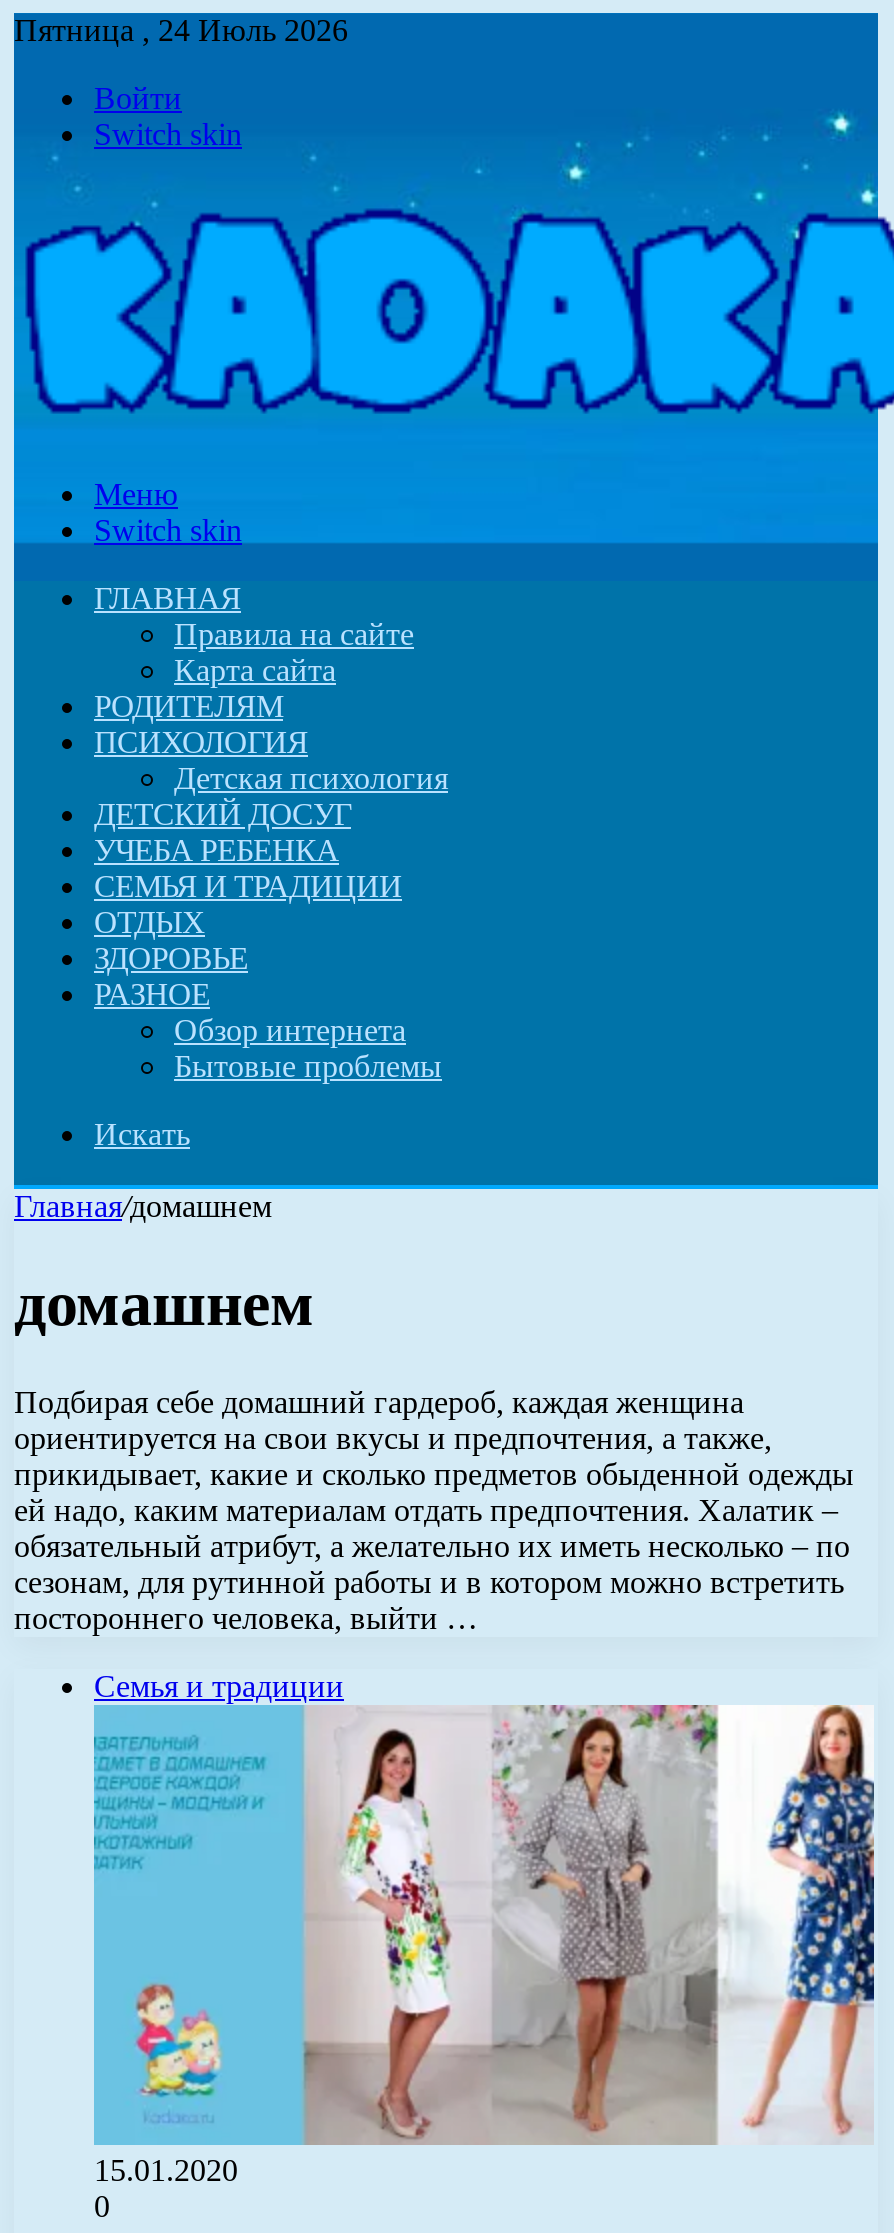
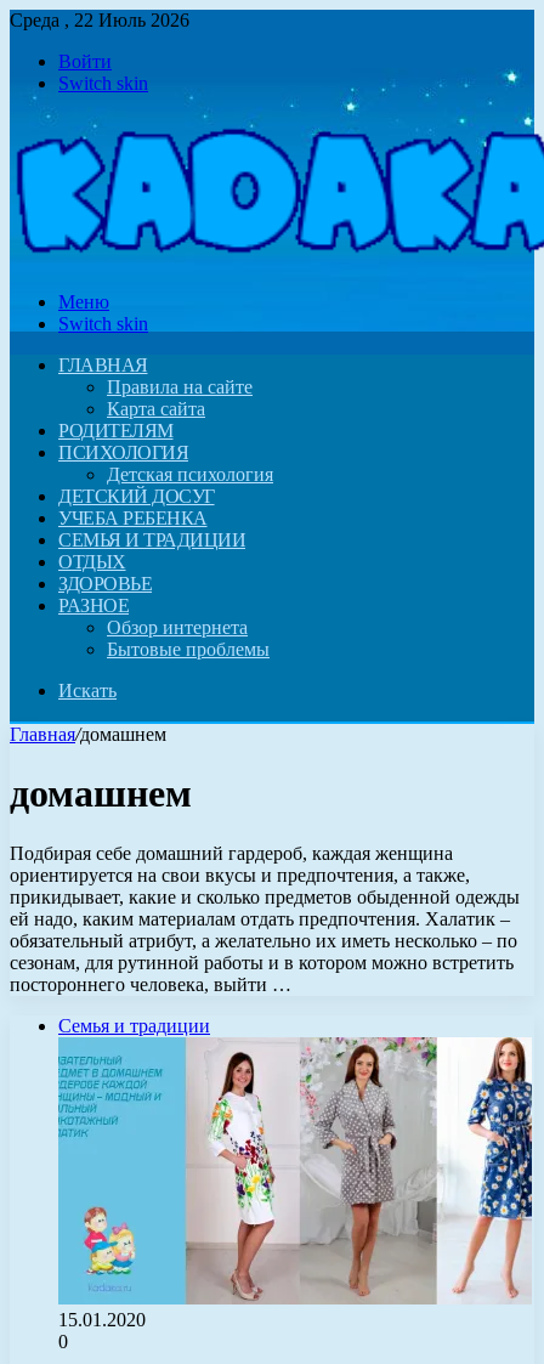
[14,13,348,47] Пятница , 24 Июль 2026 -> [10,10,189,30] Среда , 22 Июль 2026

